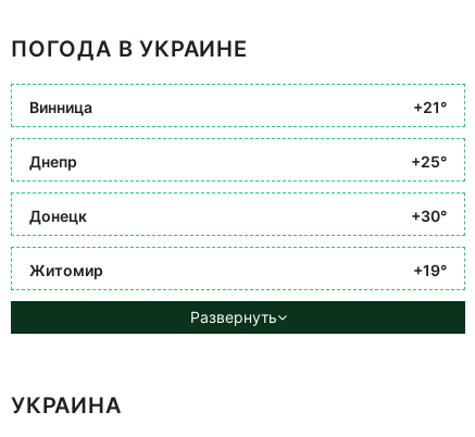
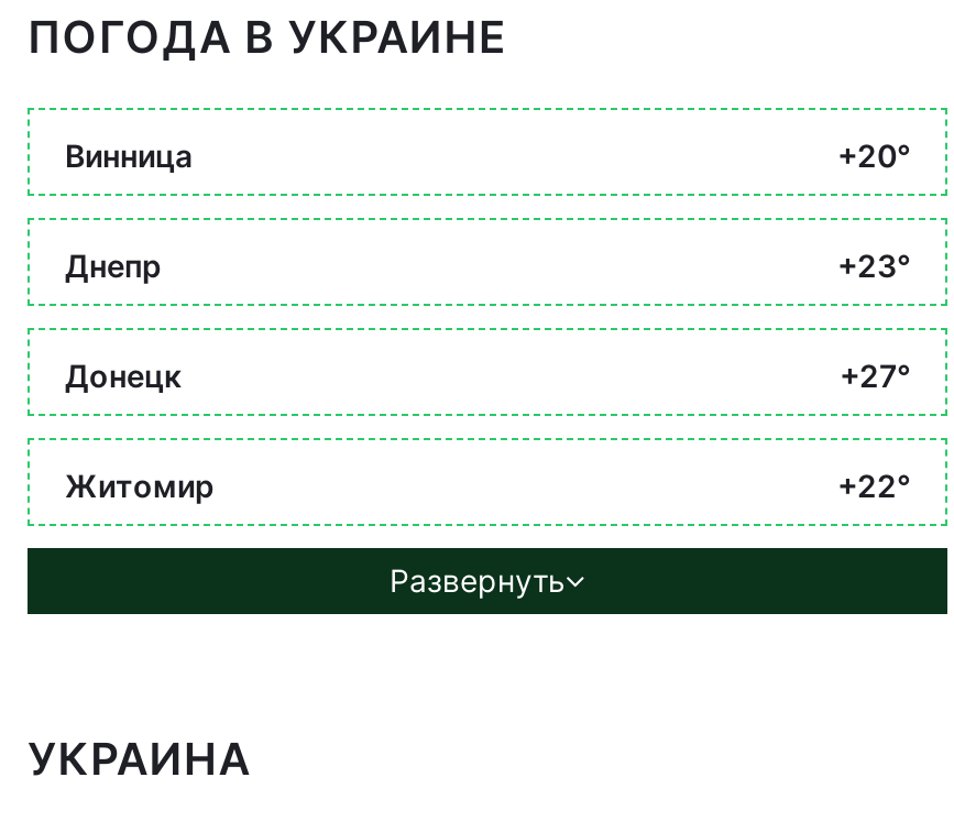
[413,97,447,116] +21° -> [837,135,910,173] +20°
[411,152,447,170] +25° -> [837,245,910,283] +23°
[411,206,447,224] +30° -> [840,355,910,393] +27°
[413,260,447,279] +19° -> [837,466,910,503] +22°

